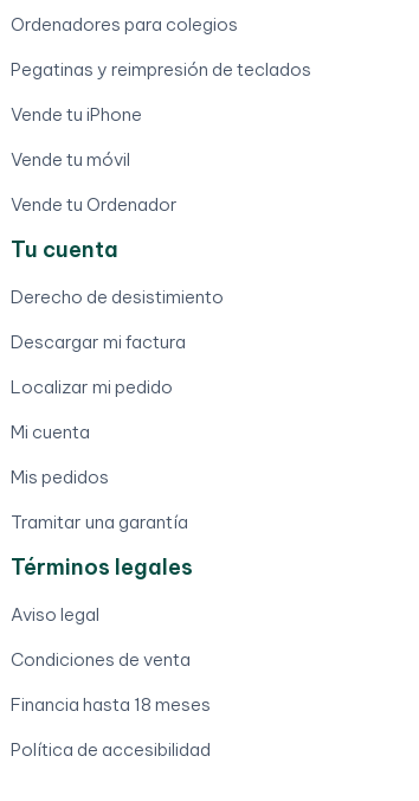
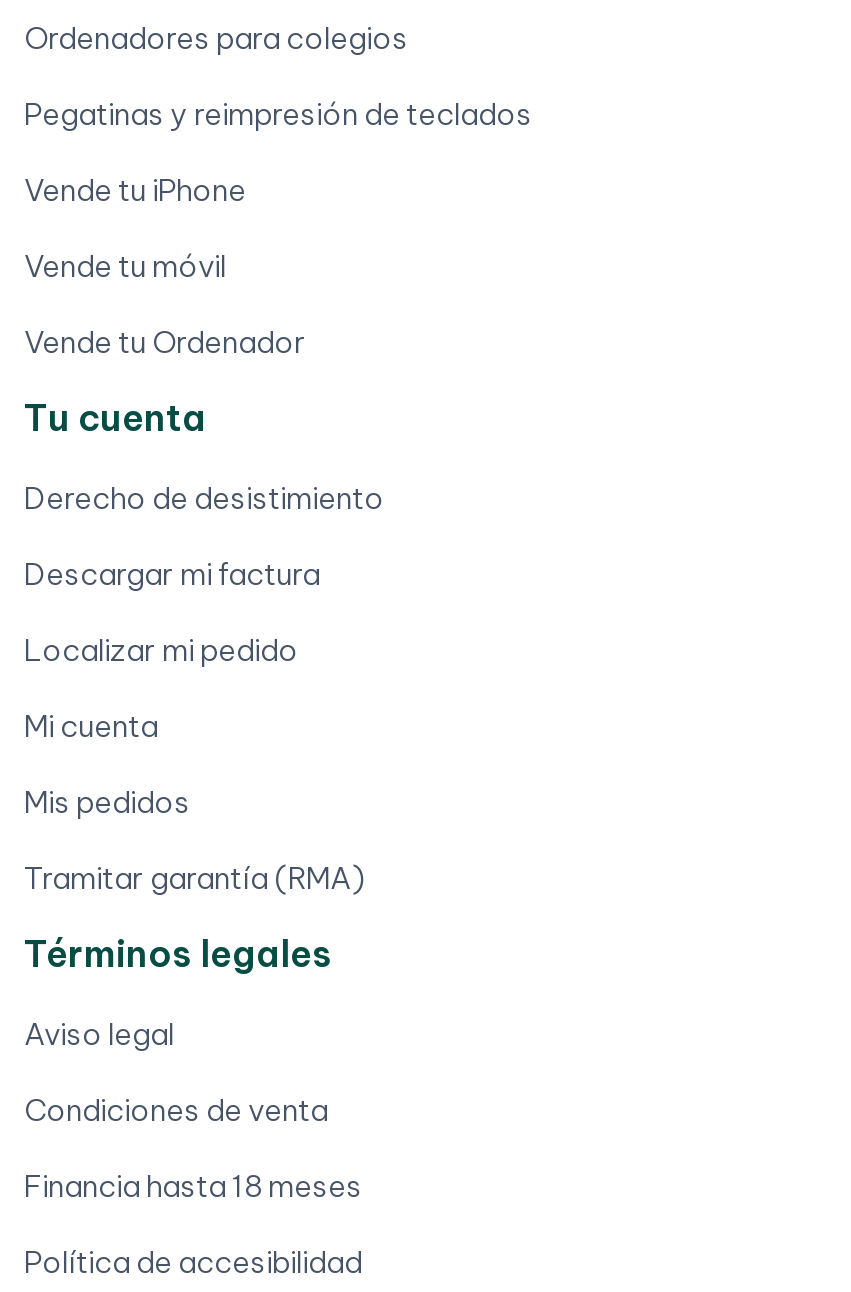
[11,511,188,534] Tramitar una garantía -> [24,860,364,898] Tramitar garantía (RMA)

